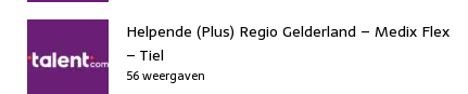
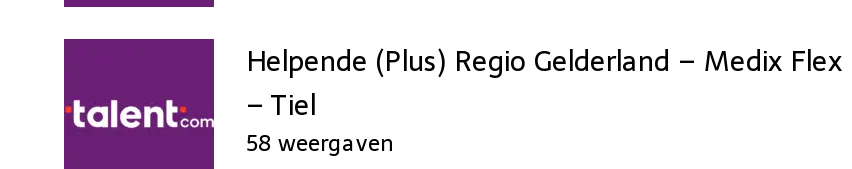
[126,65,205,85] 56 weergaven -> [246,124,394,160] 58 weergaven

